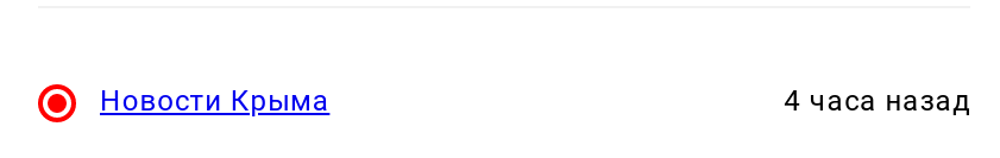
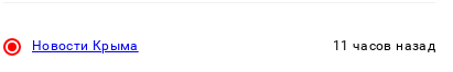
[784,83,970,117] 4 часа назад -> [333,38,435,53] 11 часов назад

